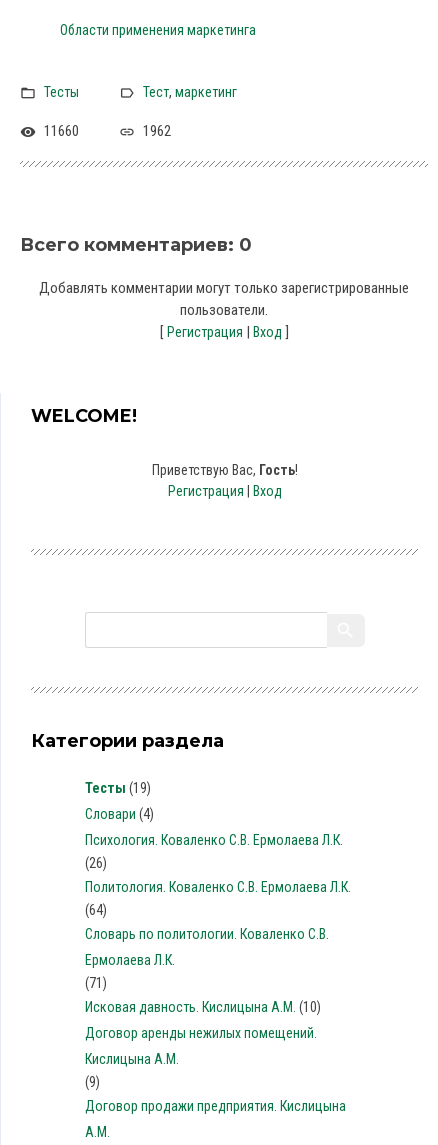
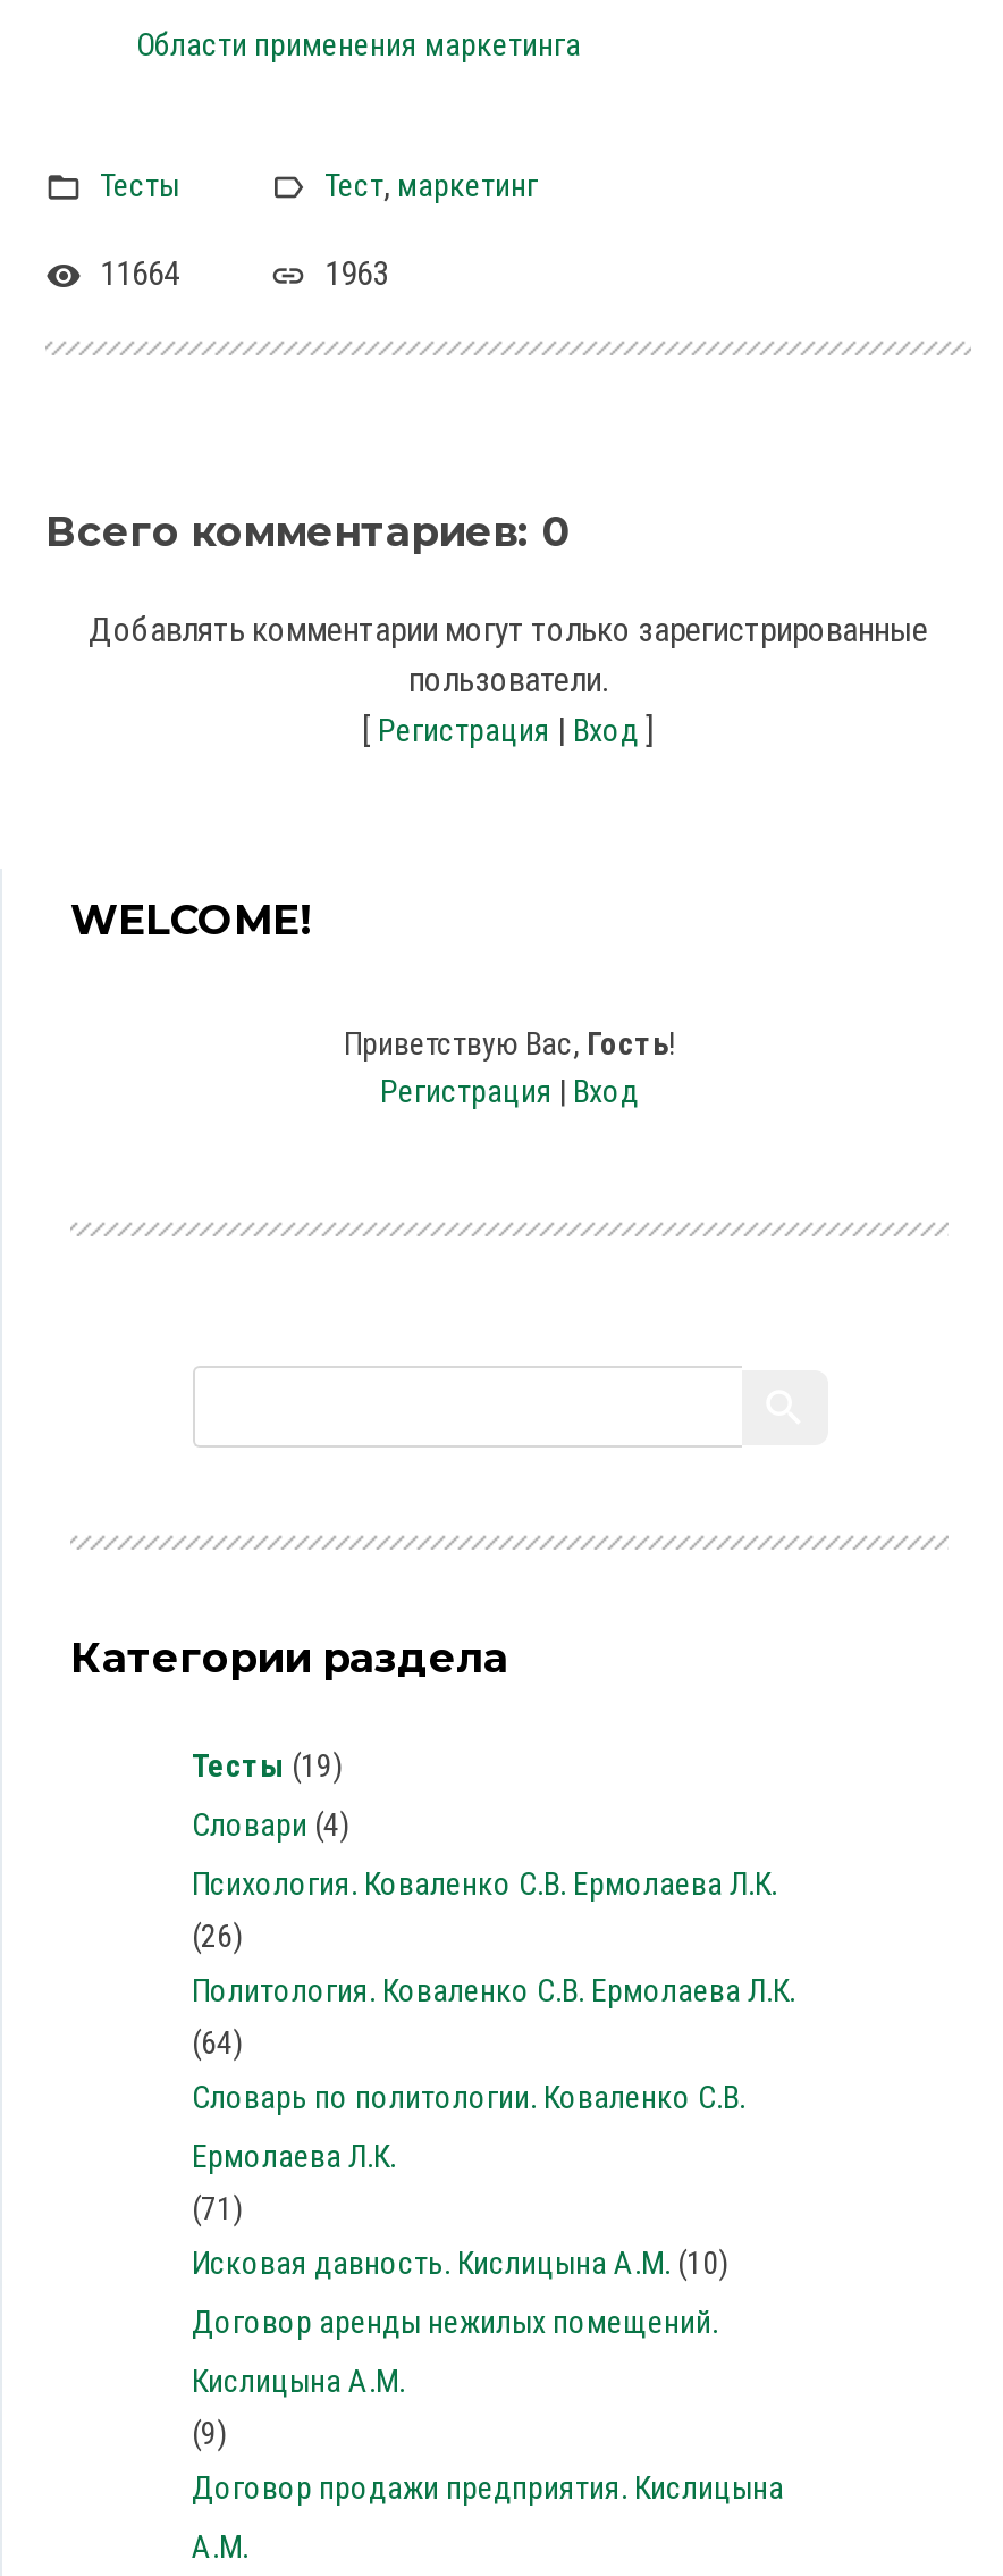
[44,122,79,140] 11660 -> [100,253,179,294] 11664
[143,122,171,140] 1962 -> [324,253,388,294] 1963

